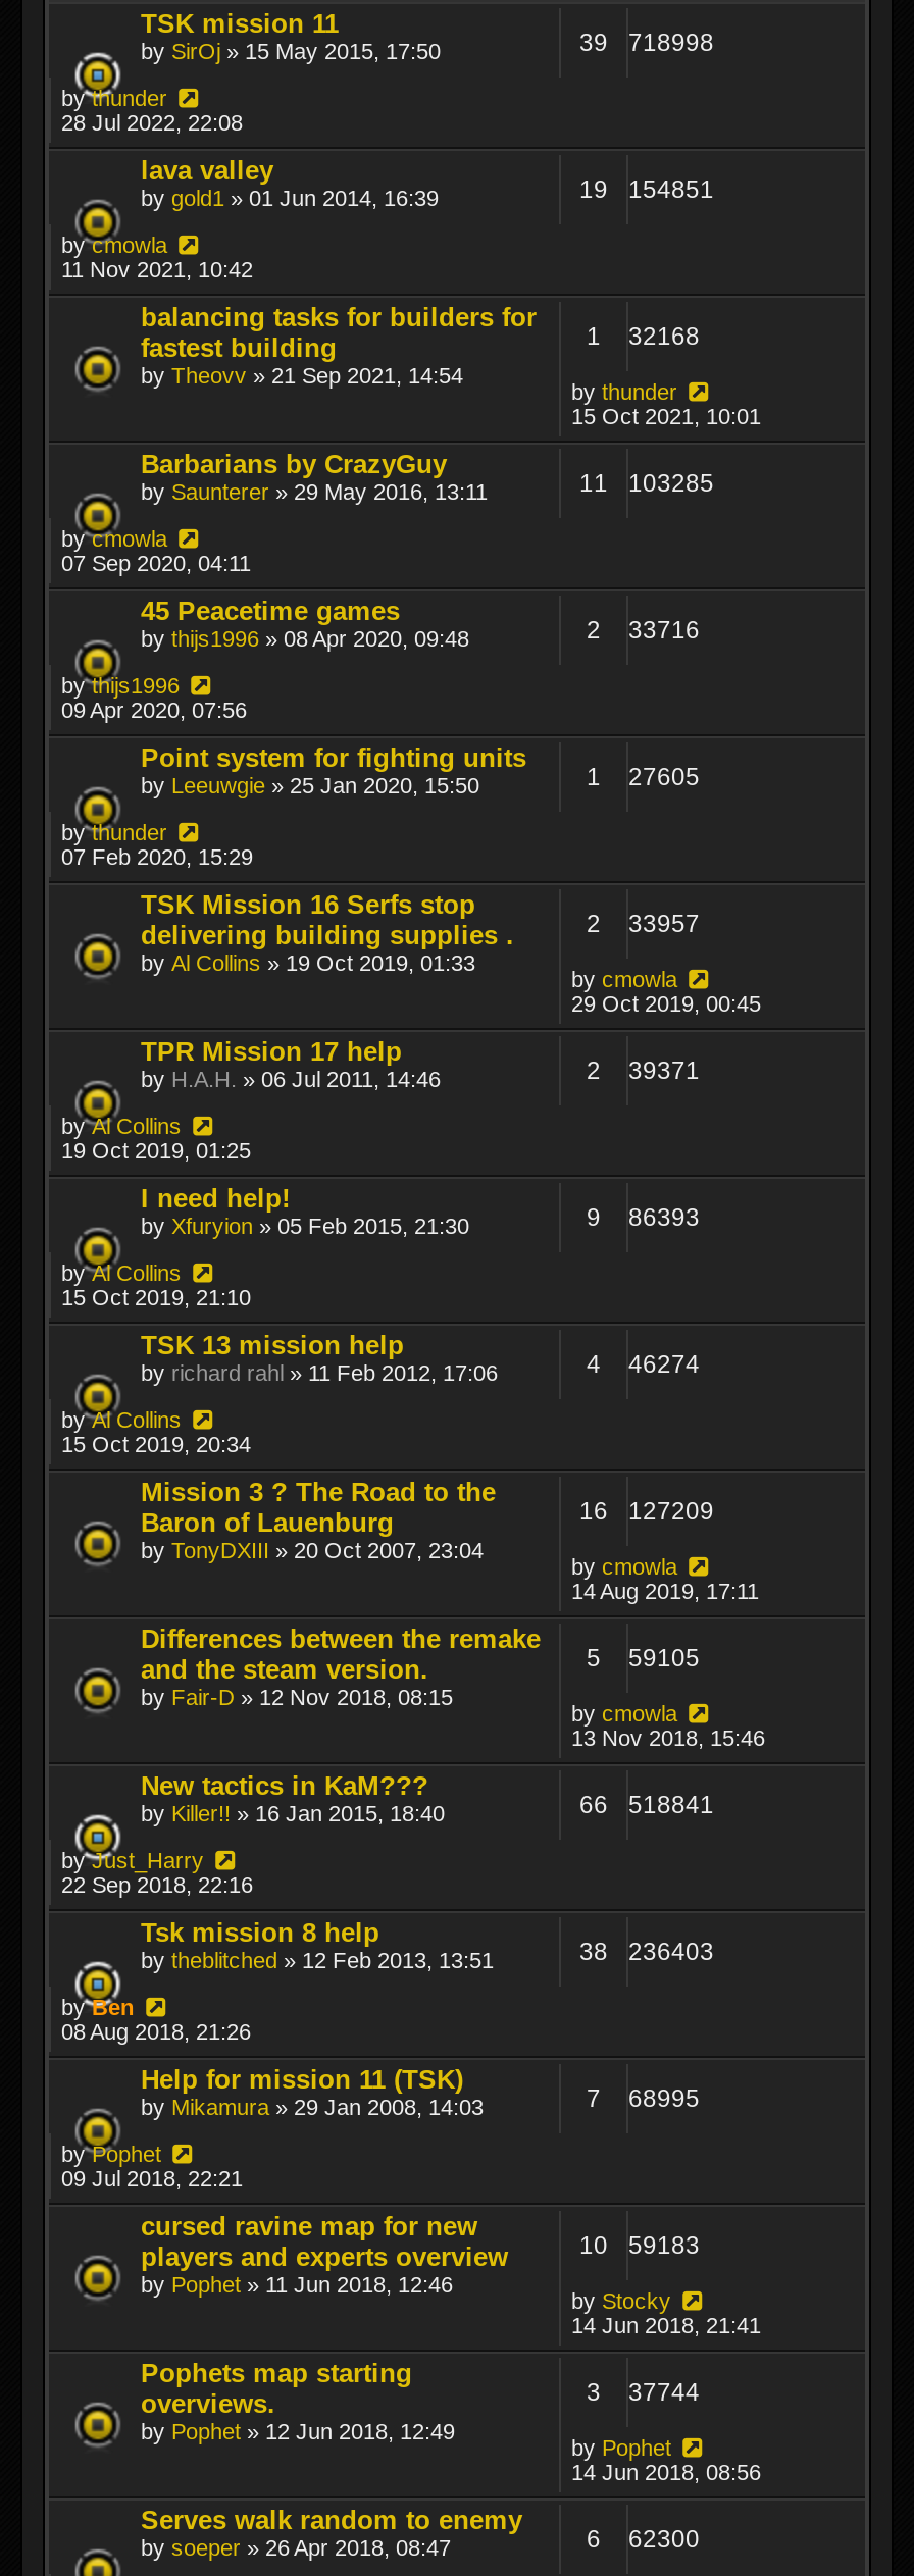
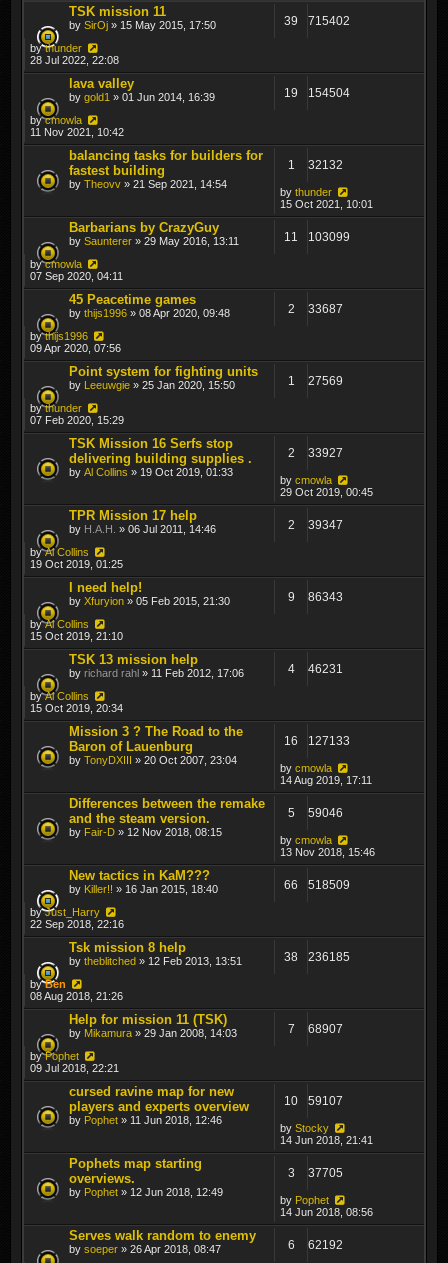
[579,28,714,56] 39 718998 -> [284,14,350,28] 39 715402
[579,175,714,203] 19 154851 -> [284,86,350,100] 19 154504
[587,322,700,350] 1 32168 -> [287,158,343,172] 1 32132
[579,468,714,497] 11 103285 -> [284,230,350,244] 11 103099
[587,615,700,644] 2 33716 -> [287,302,343,316] 2 33687
[587,762,700,791] 1 27605 -> [287,374,343,388] 1 27569
[587,909,700,938] 2 33957 -> [287,446,343,460] 2 33927
[587,1056,700,1084] 2 39371 -> [287,518,343,532] 2 39347
[587,1203,700,1231] 9 86393 -> [287,590,343,604] 9 86343
[587,1350,700,1378] 4 46274 -> [287,662,343,676] 4 46231
[579,1496,714,1525] 16 127209 -> [284,734,350,748] 16 127133
[587,1643,700,1672] 5 59105 -> [287,806,343,820] 5 59046
[579,1790,714,1819] 66 518841 -> [284,878,350,892] 66 518509
[579,1937,714,1966] 38 236403 -> [284,950,350,964] 38 236185
[587,2084,700,2112] 7 68995 -> [287,1022,343,1036] 7 68907
[579,2231,700,2259] 10 59183 -> [284,1094,343,1108] 10 59107
[587,2378,700,2406] 3 37744 -> [287,1166,343,1180] 3 37705
[587,2524,700,2553] 6 62300 -> [287,1238,343,1252] 6 62192

